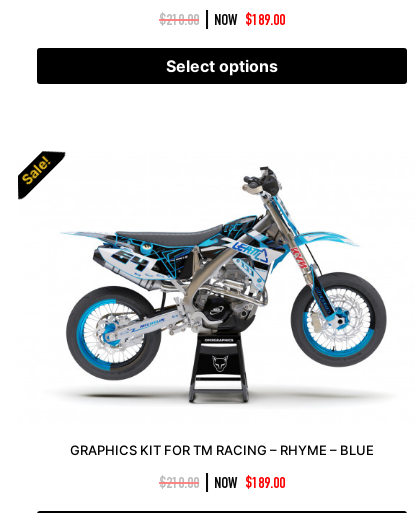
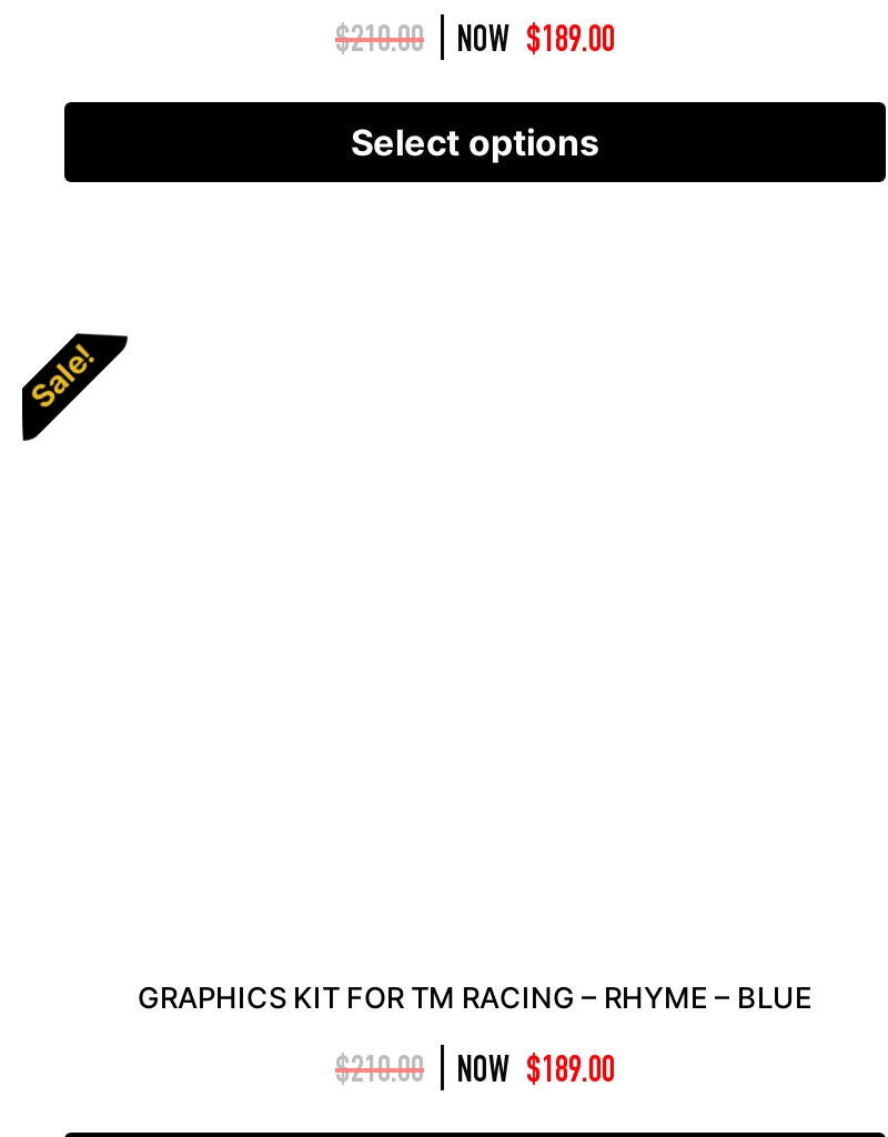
[58,161,388,405] [image] -> none

